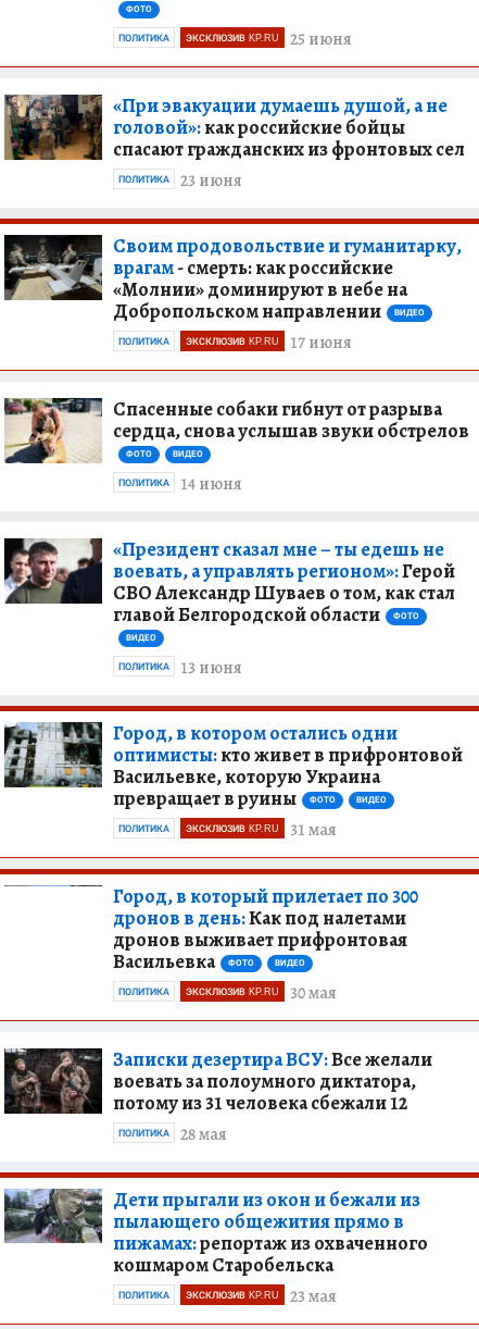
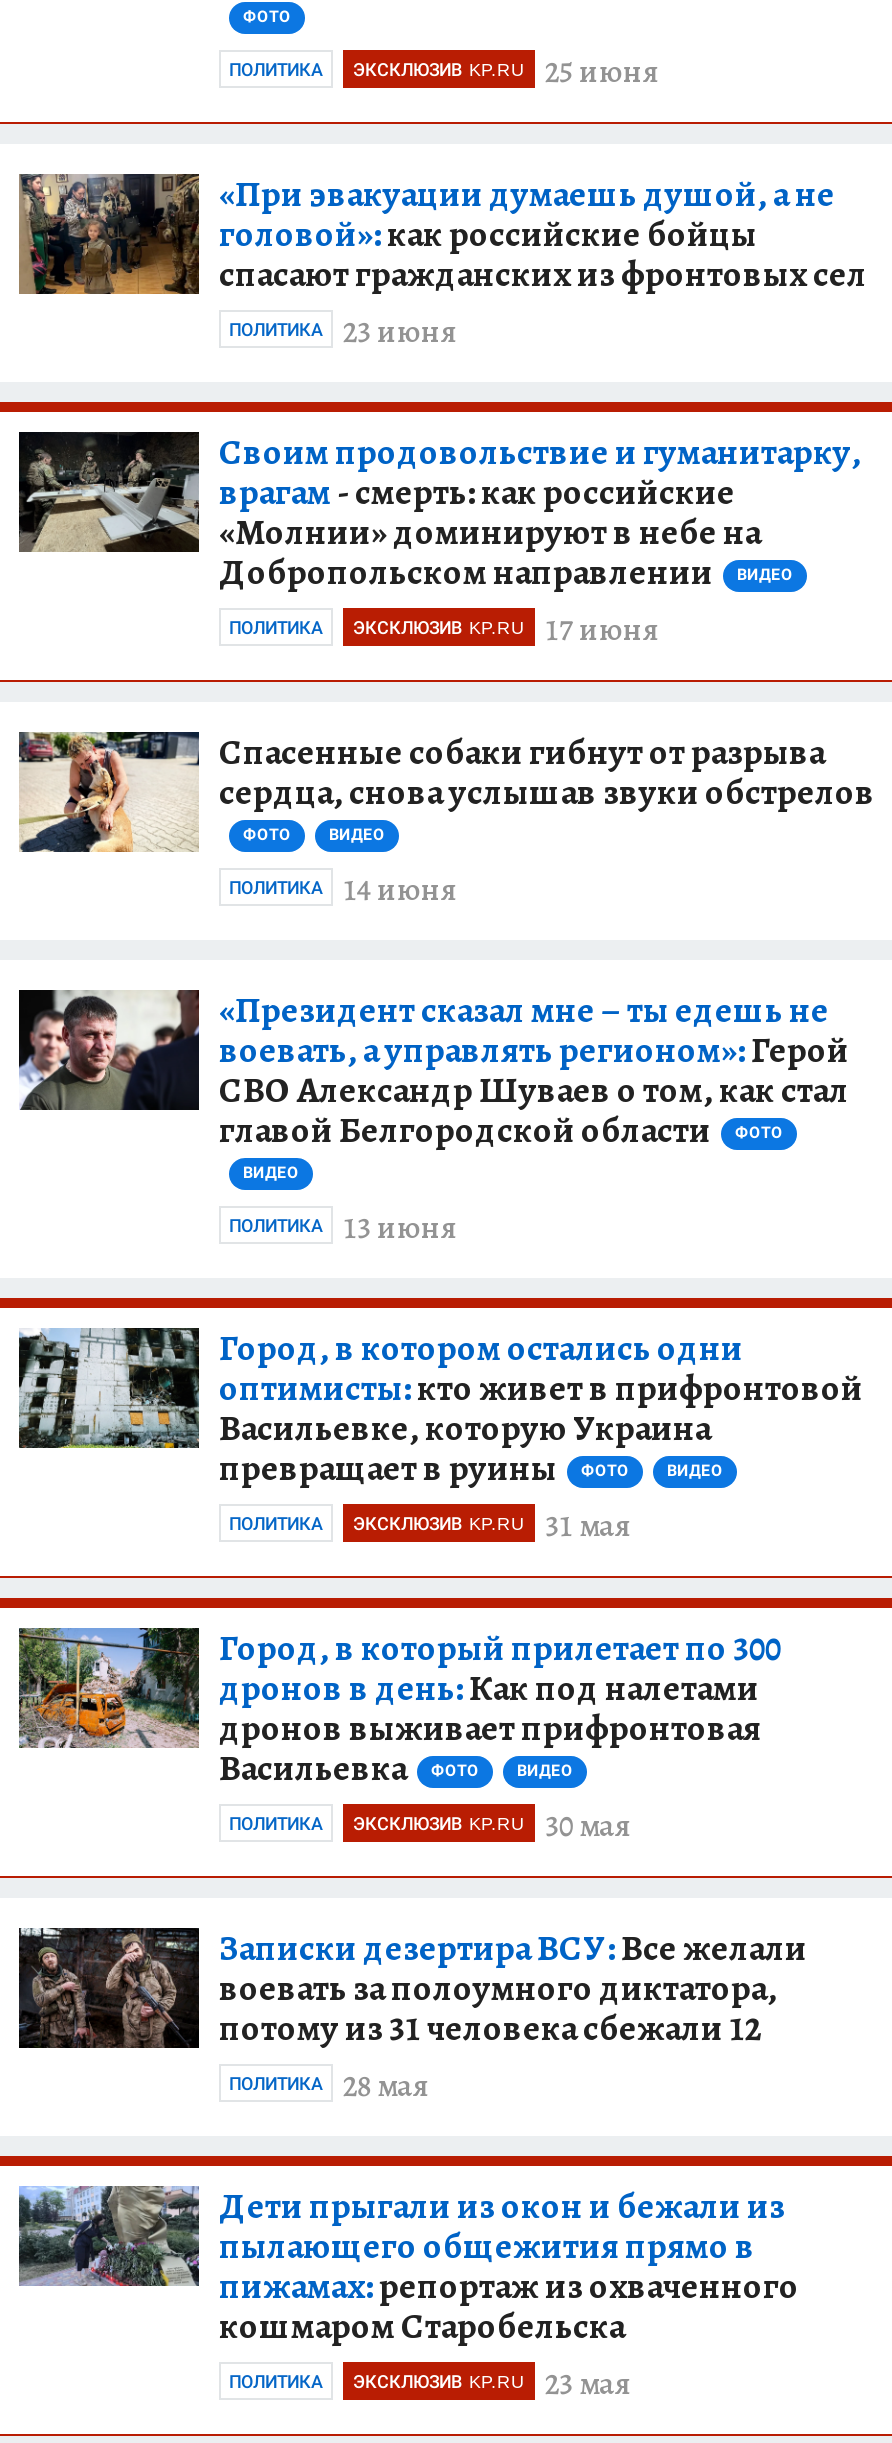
none -> [17,1628,201,1750] [image]

